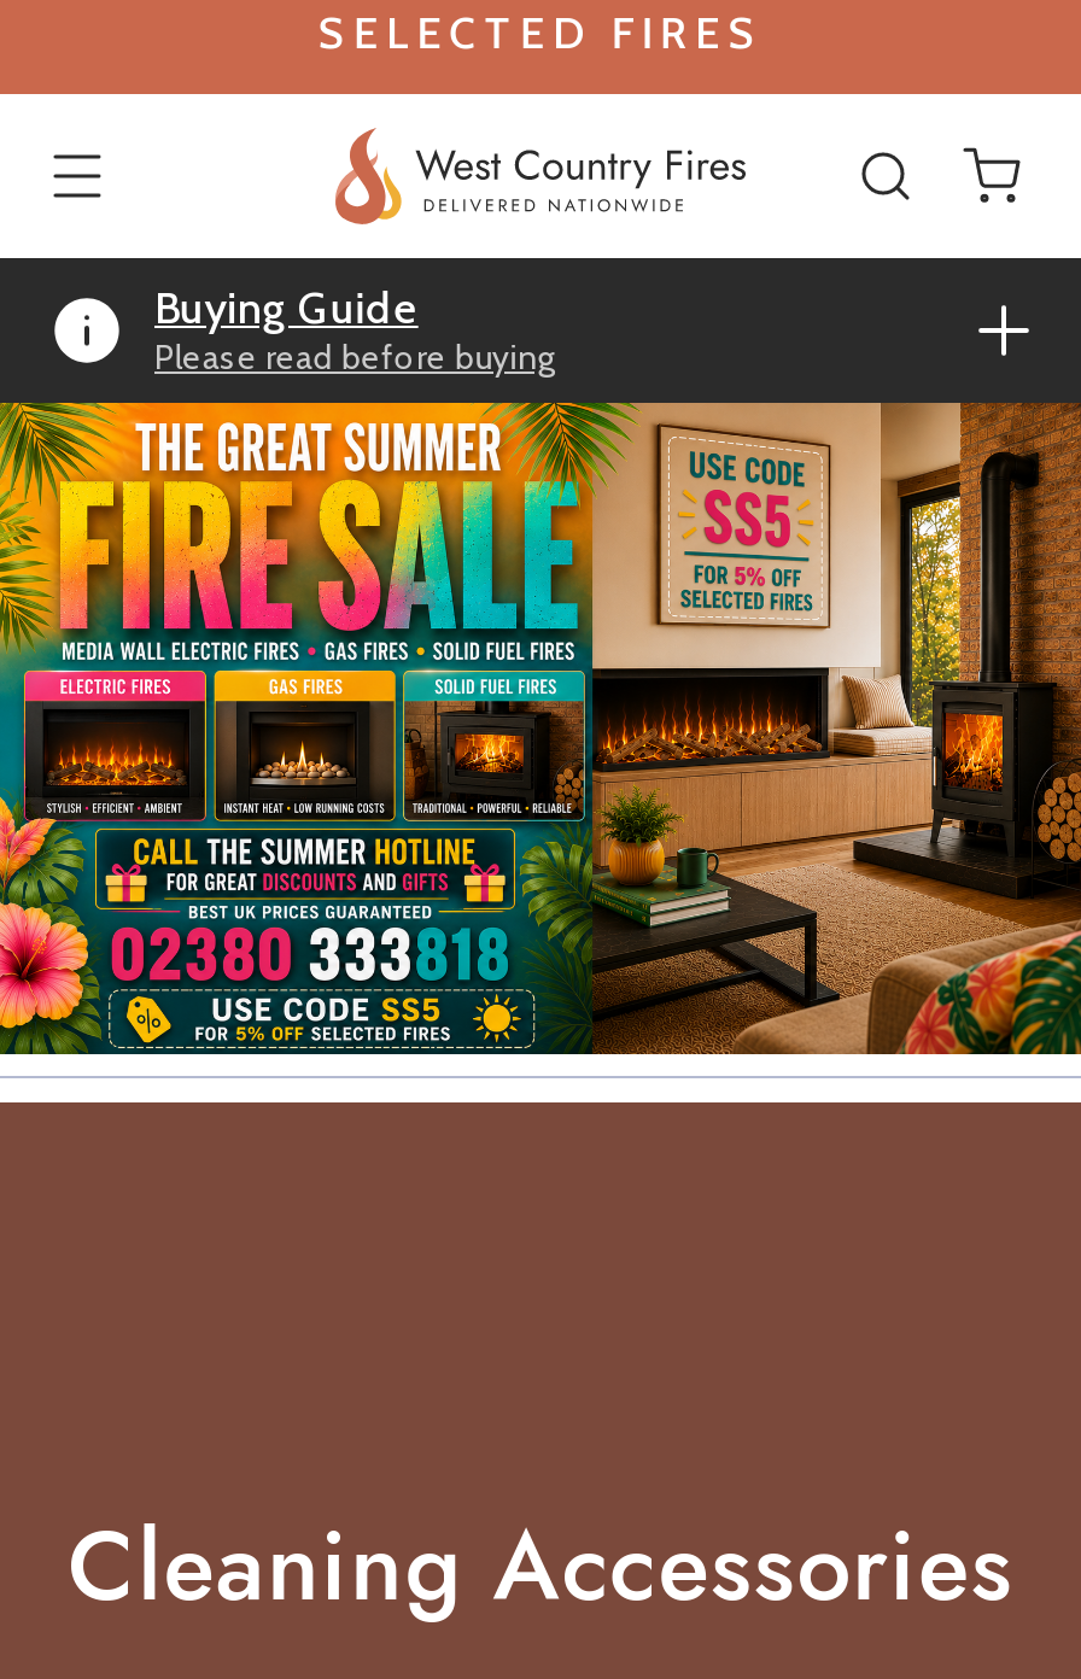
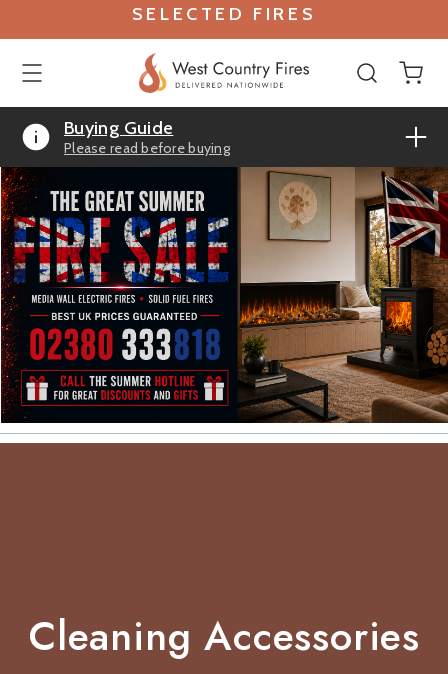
[7,400,1074,1057] [image] -> [3,167,445,424] [image]

